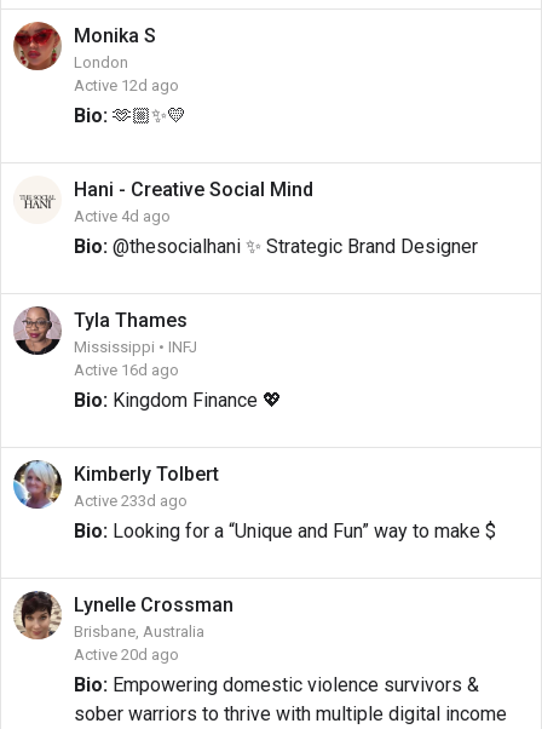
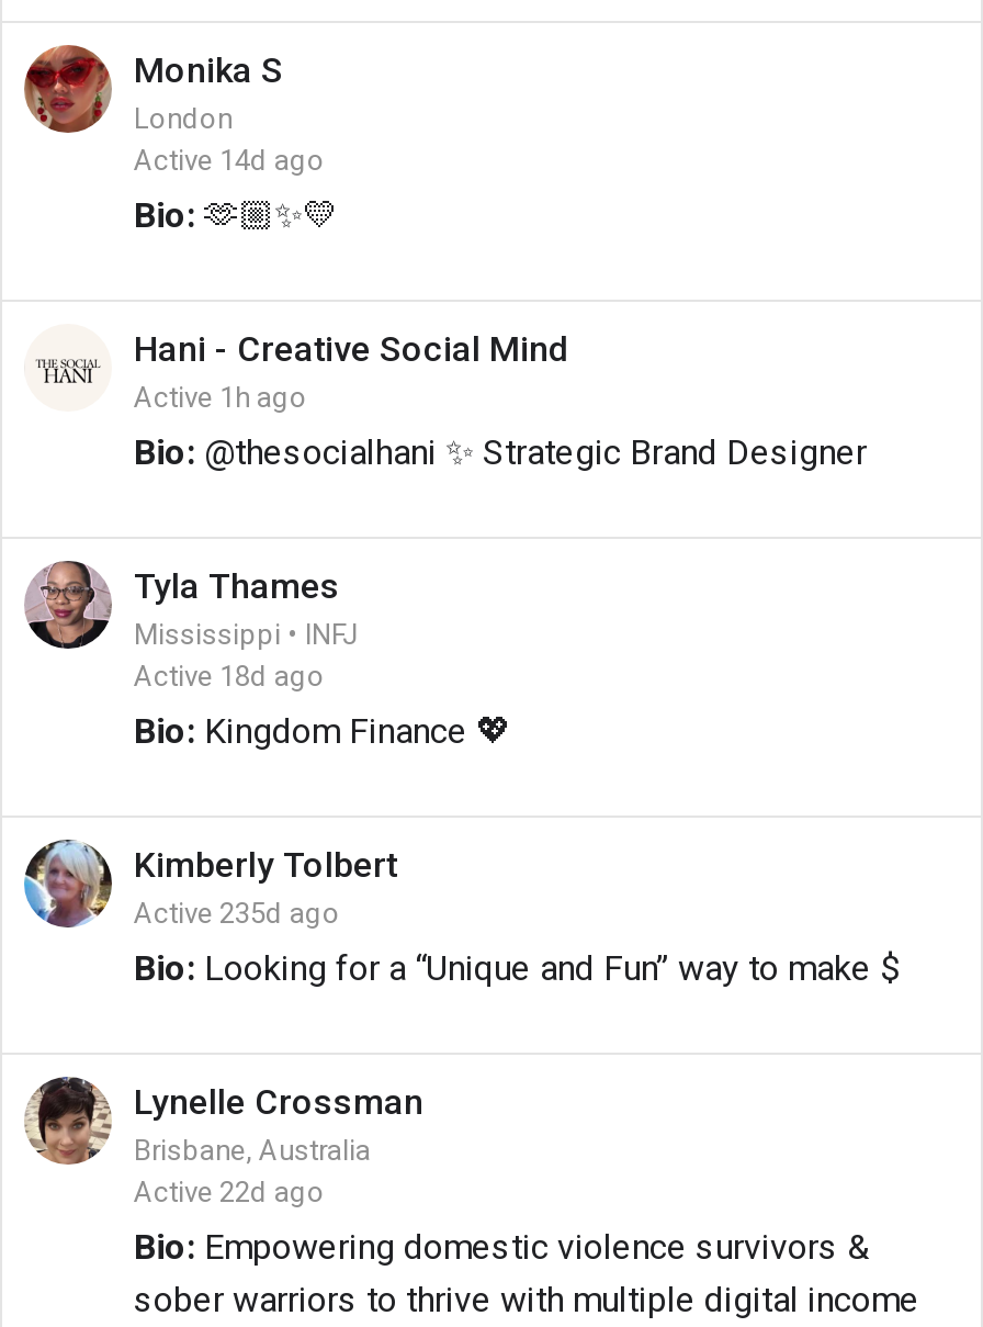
[74,76,179,94] Active 12d ago -> [134,144,325,177] Active 14d ago
[74,207,171,225] Active 4d ago -> [134,381,307,414] Active 1h ago
[74,361,179,379] Active 16d ago -> [134,660,325,693] Active 18d ago
[74,492,188,510] Active 233d ago -> [134,897,340,930] Active 235d ago
[74,645,179,664] Active 20d ago -> [134,1176,325,1208] Active 22d ago

